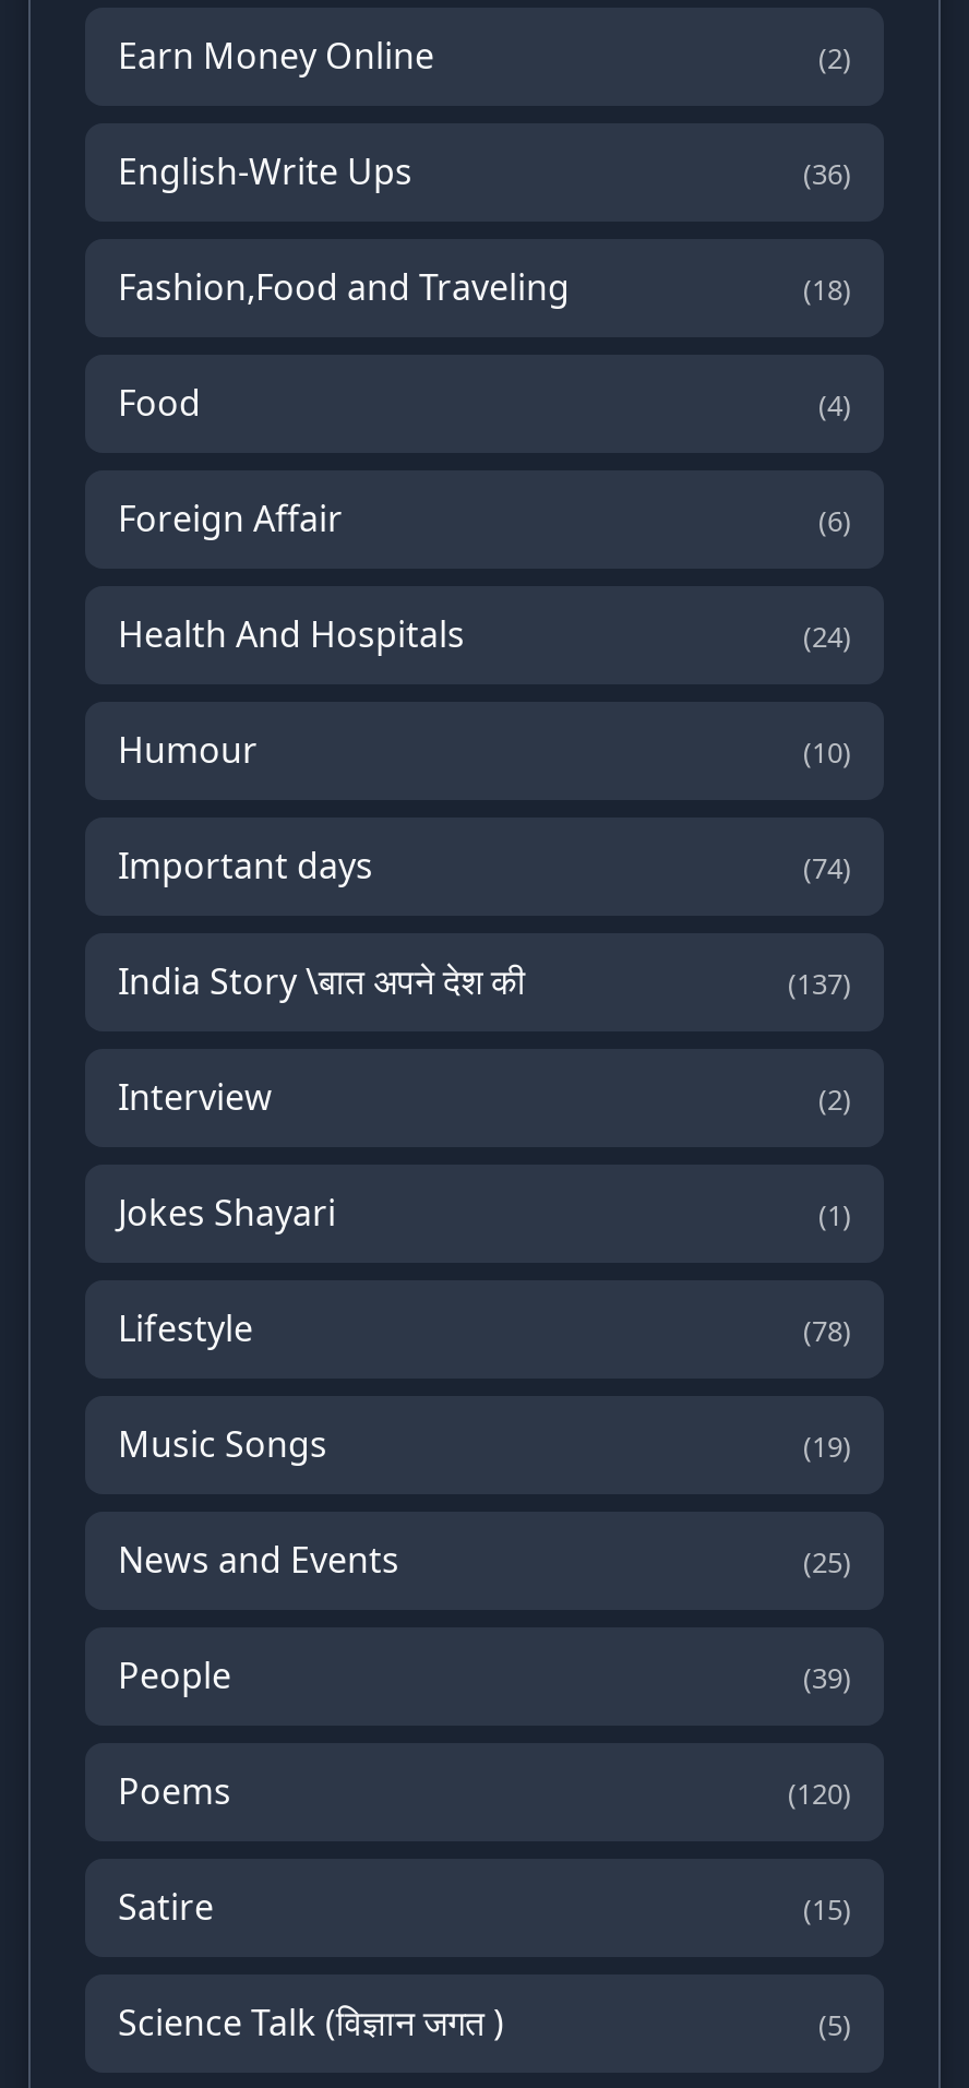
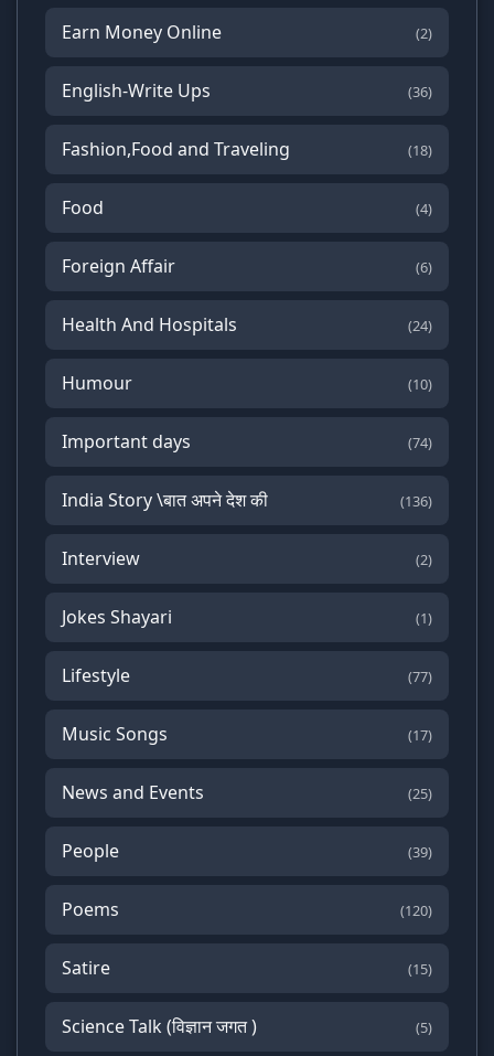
[788,963,851,1002] (137) -> [400,490,432,510] (136)
[803,1310,851,1349] (78) -> [408,666,432,686] (77)
[803,1425,851,1465] (19) -> [408,724,432,744] (17)

